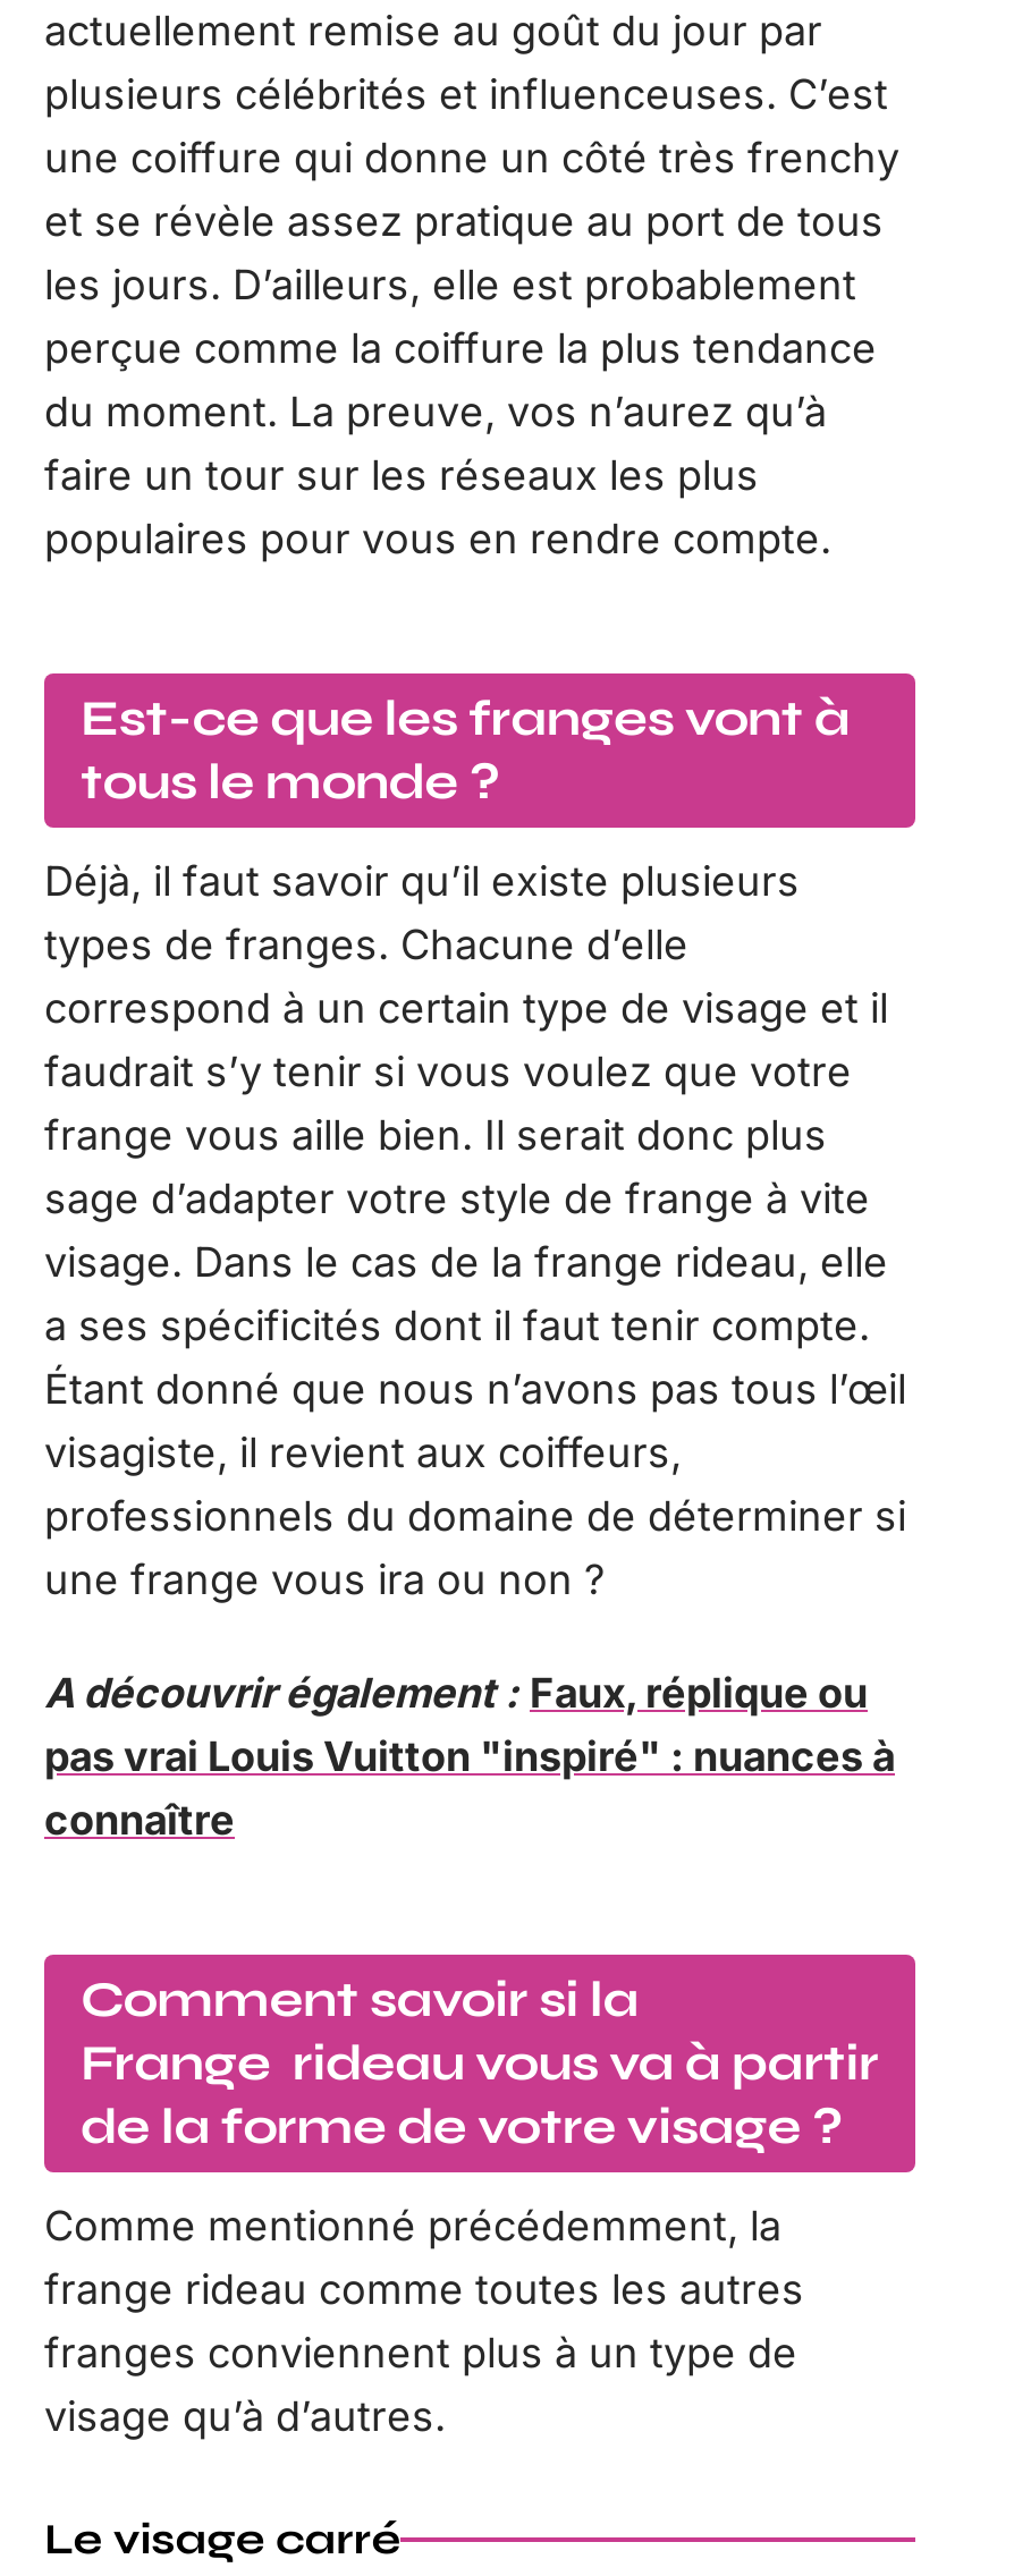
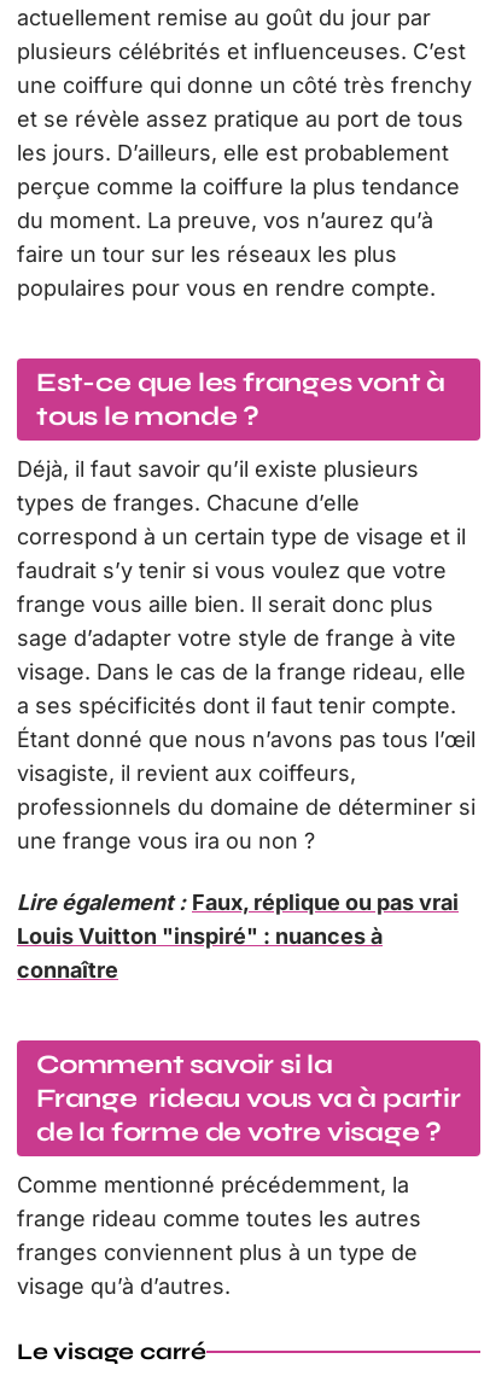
[44,1670,895,1781] A découvrir également : Faux, réplique ou | pas vrai Louis Vuitton "inspiré" : nuances à -> [17,889,459,948] Lire également : Faux, réplique ou pas vrai | Louis Vuitton "inspiré" : nuances à

